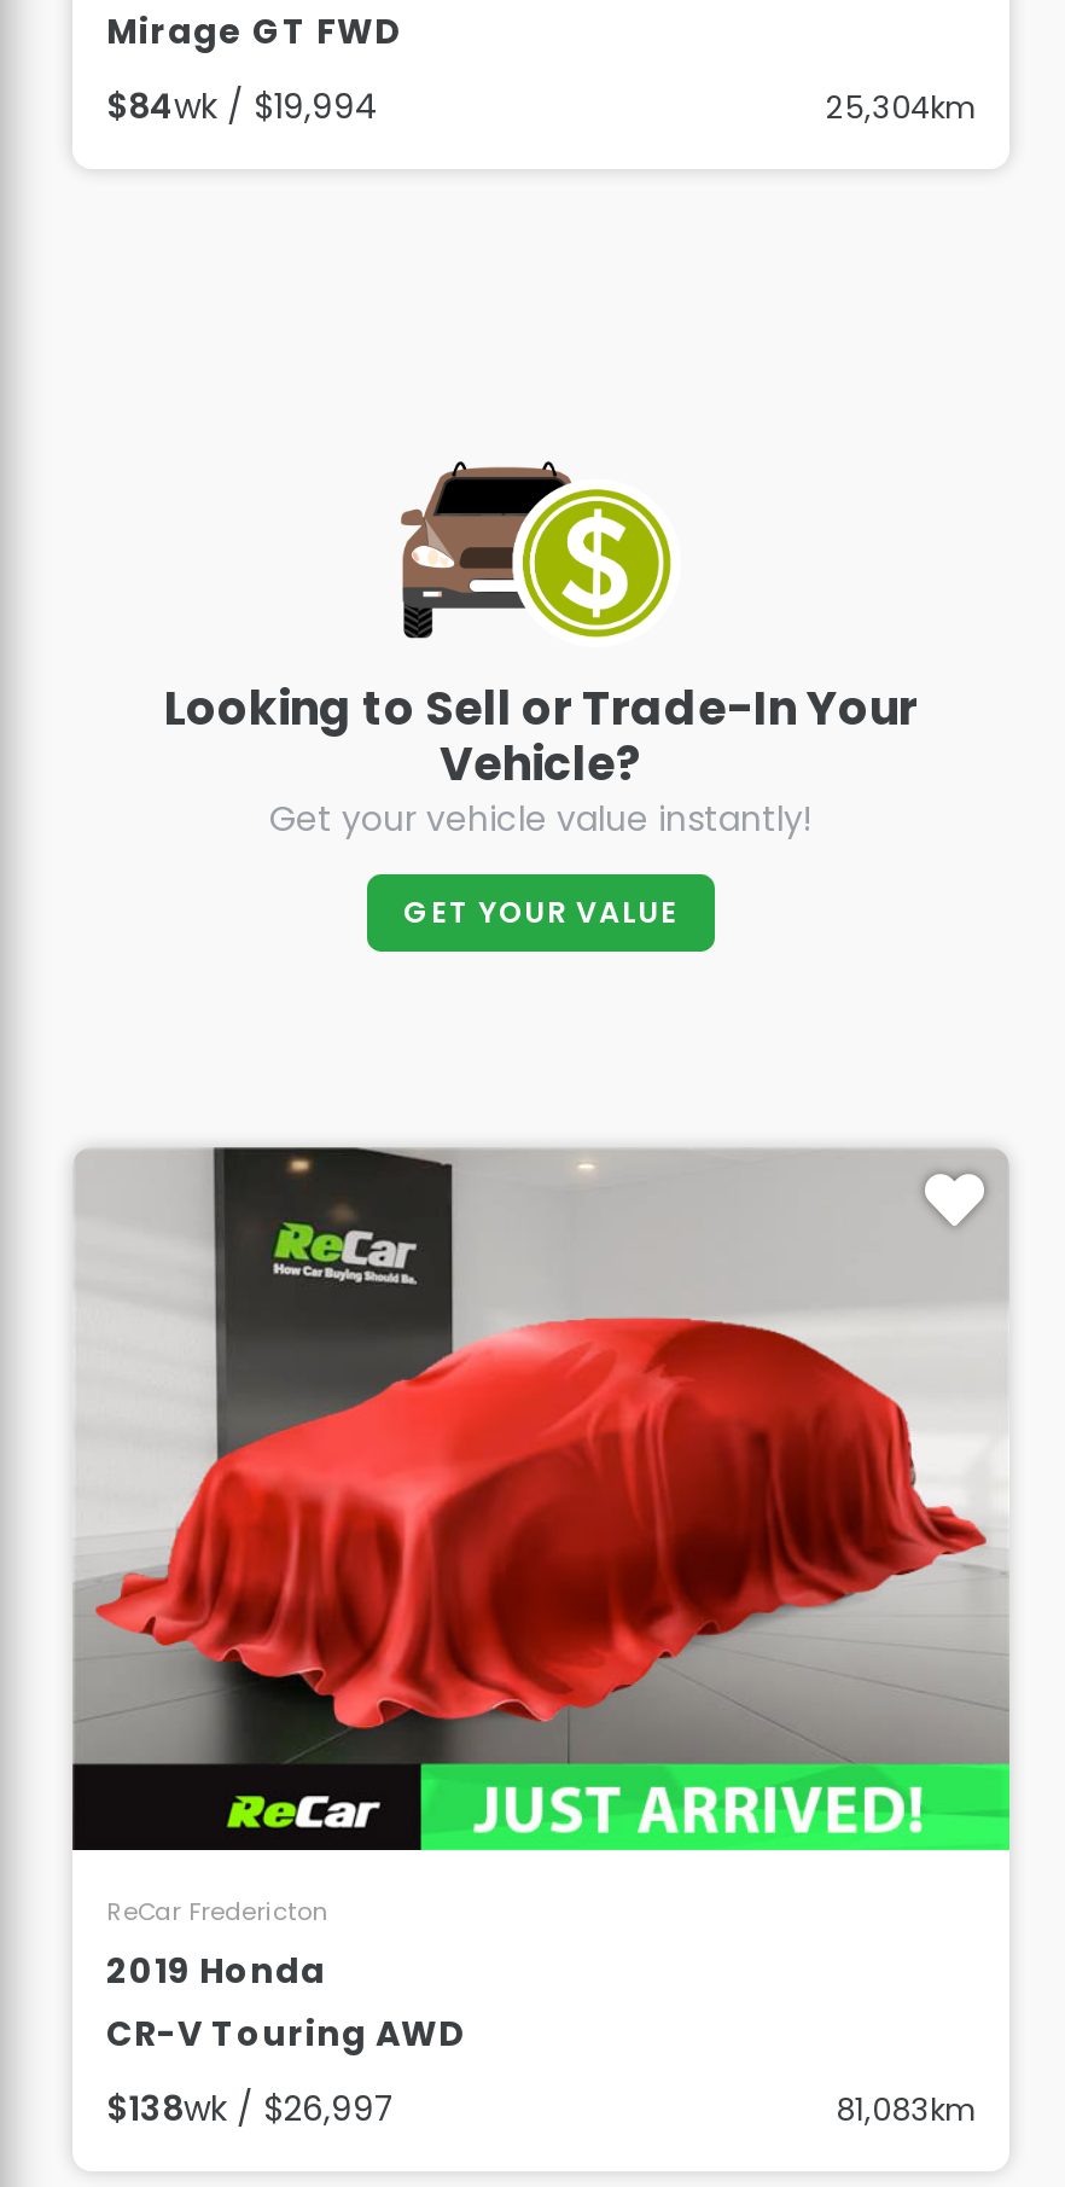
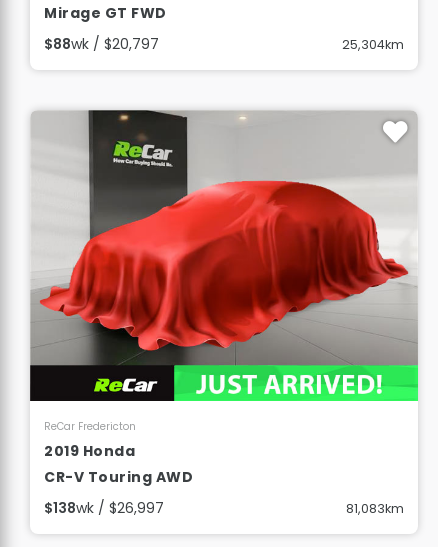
[106,82,379,130] $84wk / $19,994 -> [44,34,159,54] $88wk / $20,797
[164,459,918,933] [image] | Looking to Sell or Trade-In Your | Vehicle? | Get your vehicle value instantly! | GET YOUR VALUE -> none

